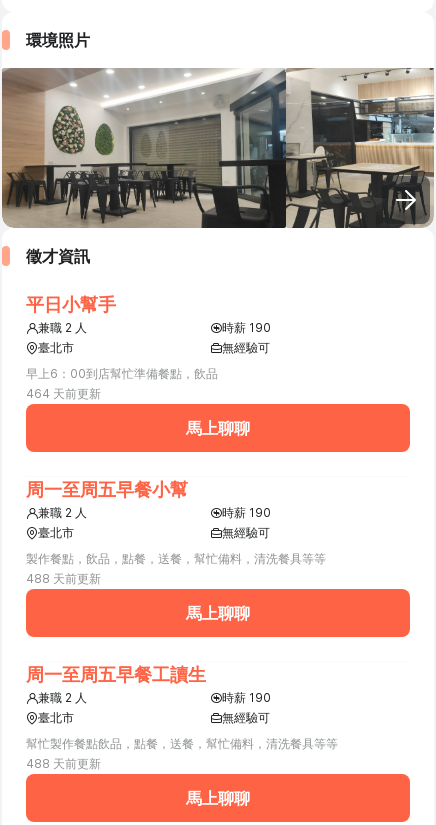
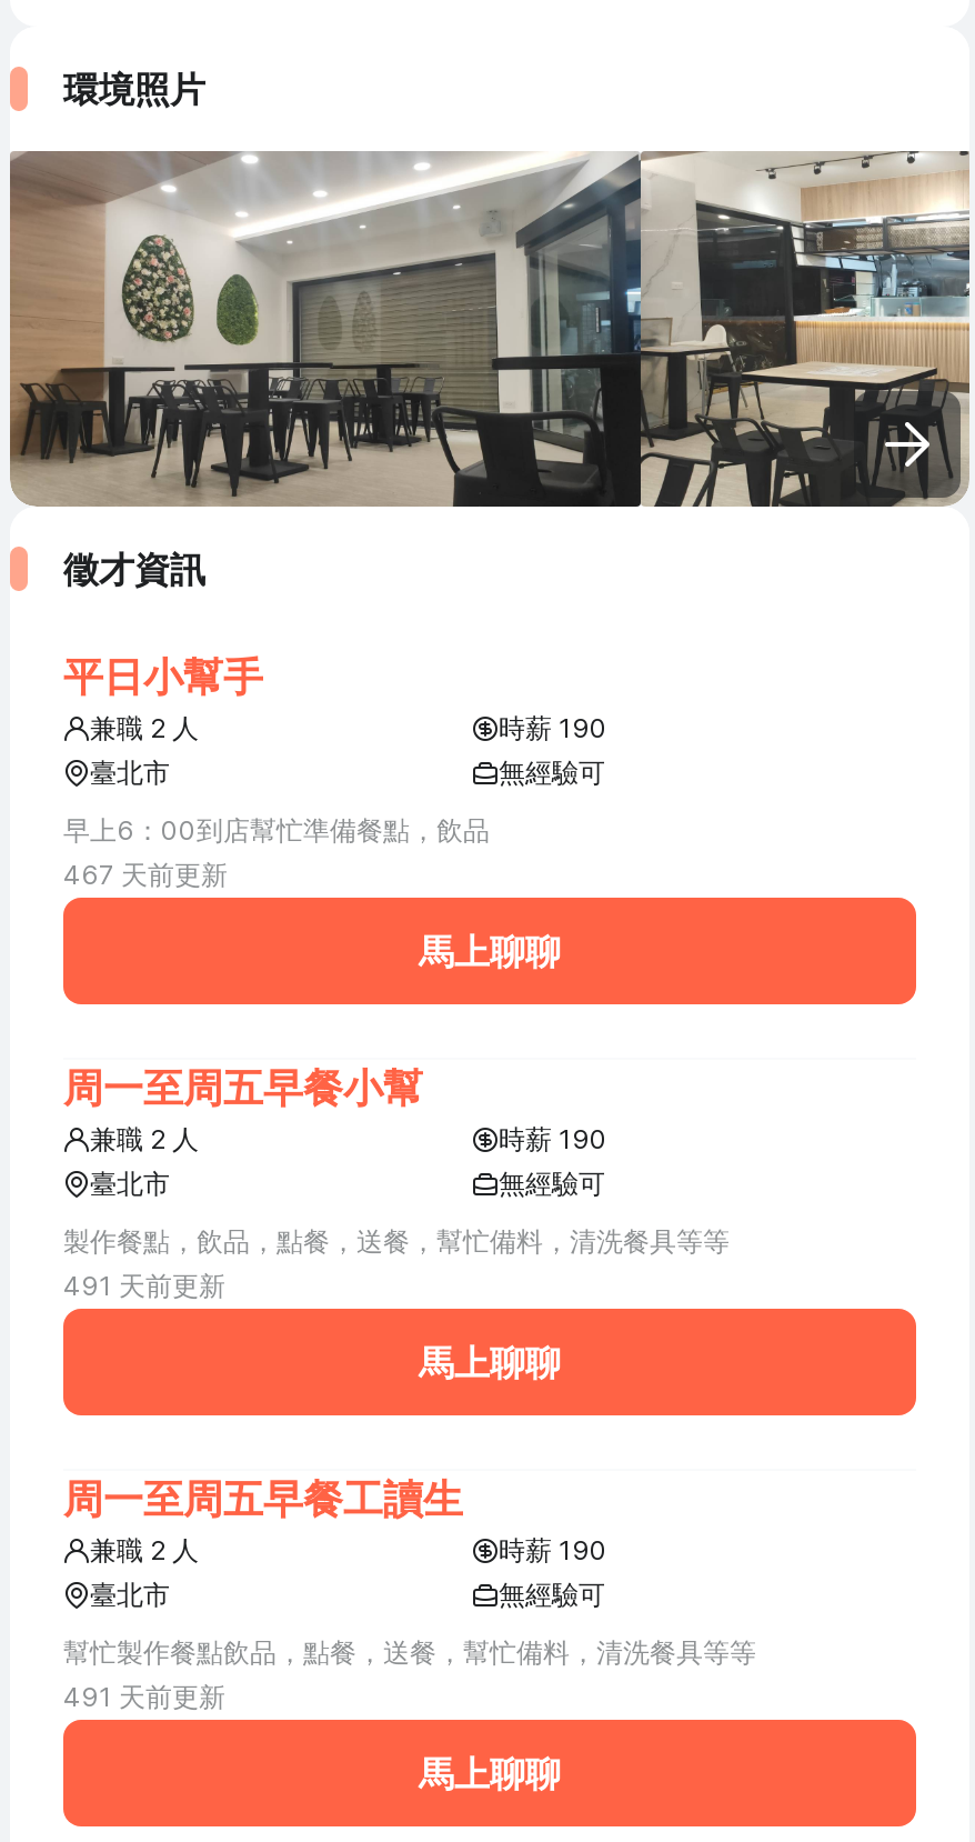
[26,386,101,401] 464 天前更新 -> [63,858,228,891] 467 天前更新
[26,571,101,586] 488 天前更新 -> [63,1269,225,1302] 491 天前更新
[26,756,101,771] 488 天前更新 -> [63,1680,225,1713] 491 天前更新

